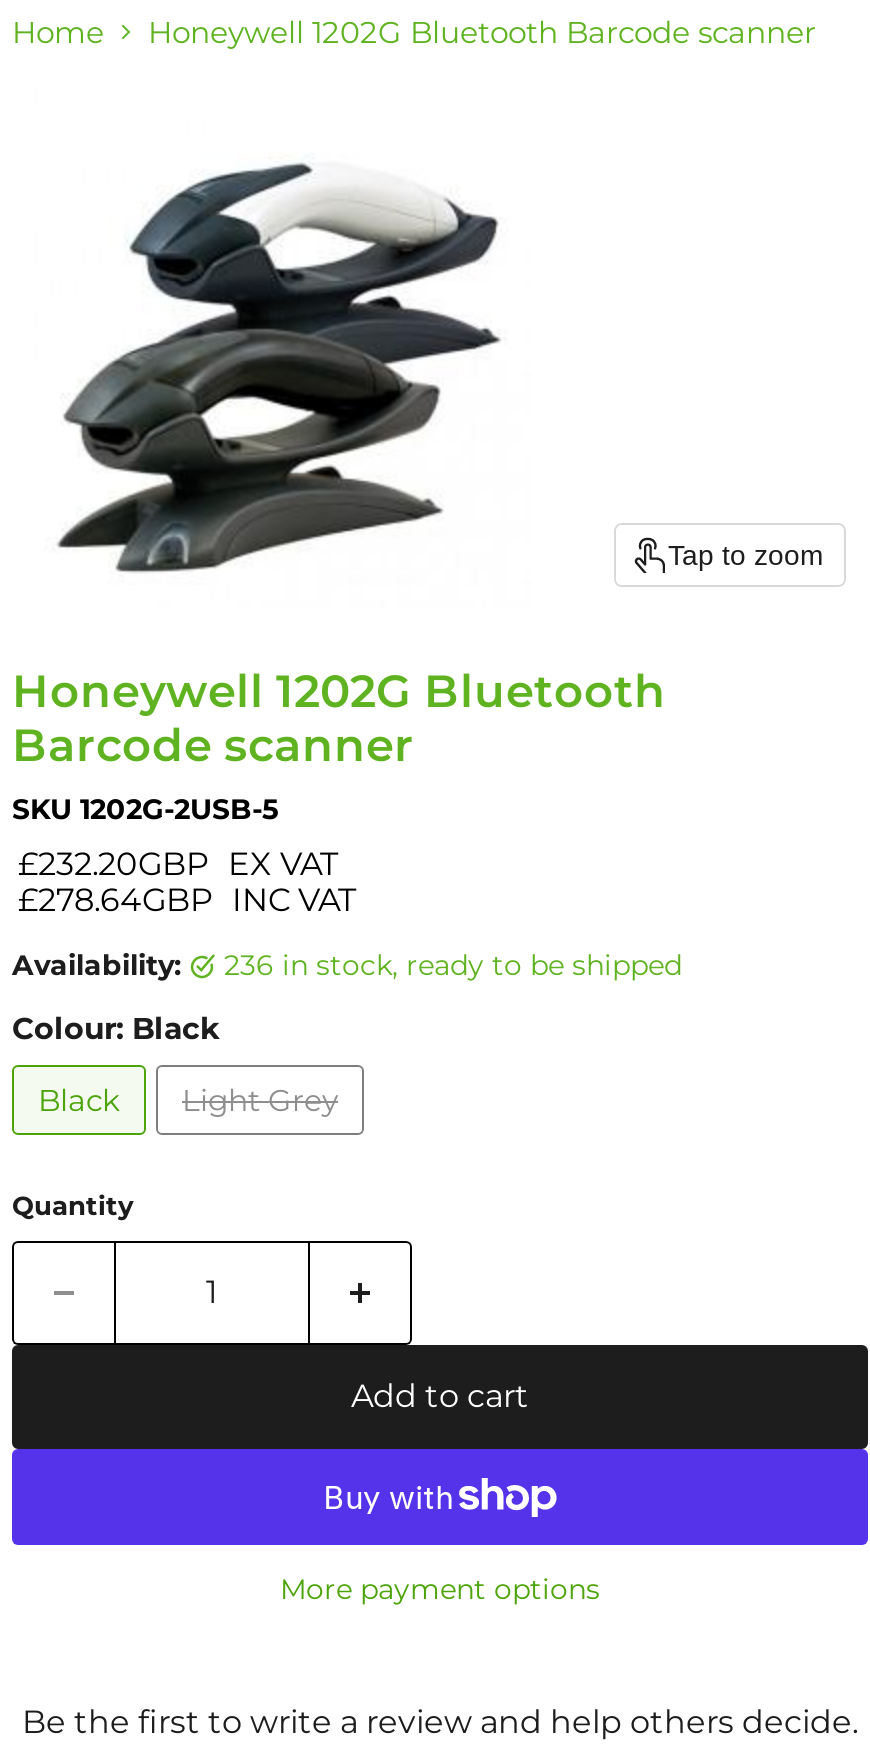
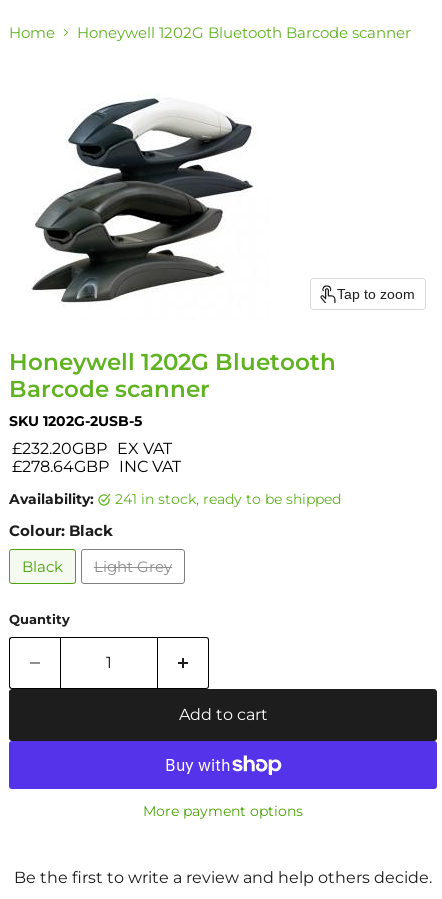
[240,947,682,983] 236 in stock, ready to be shipped -> [123,490,341,508] 241 in stock, ready to be shipped

